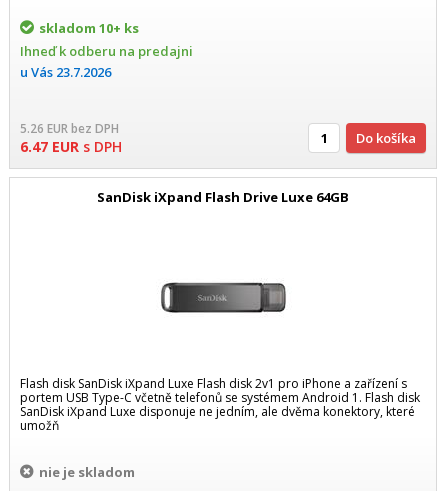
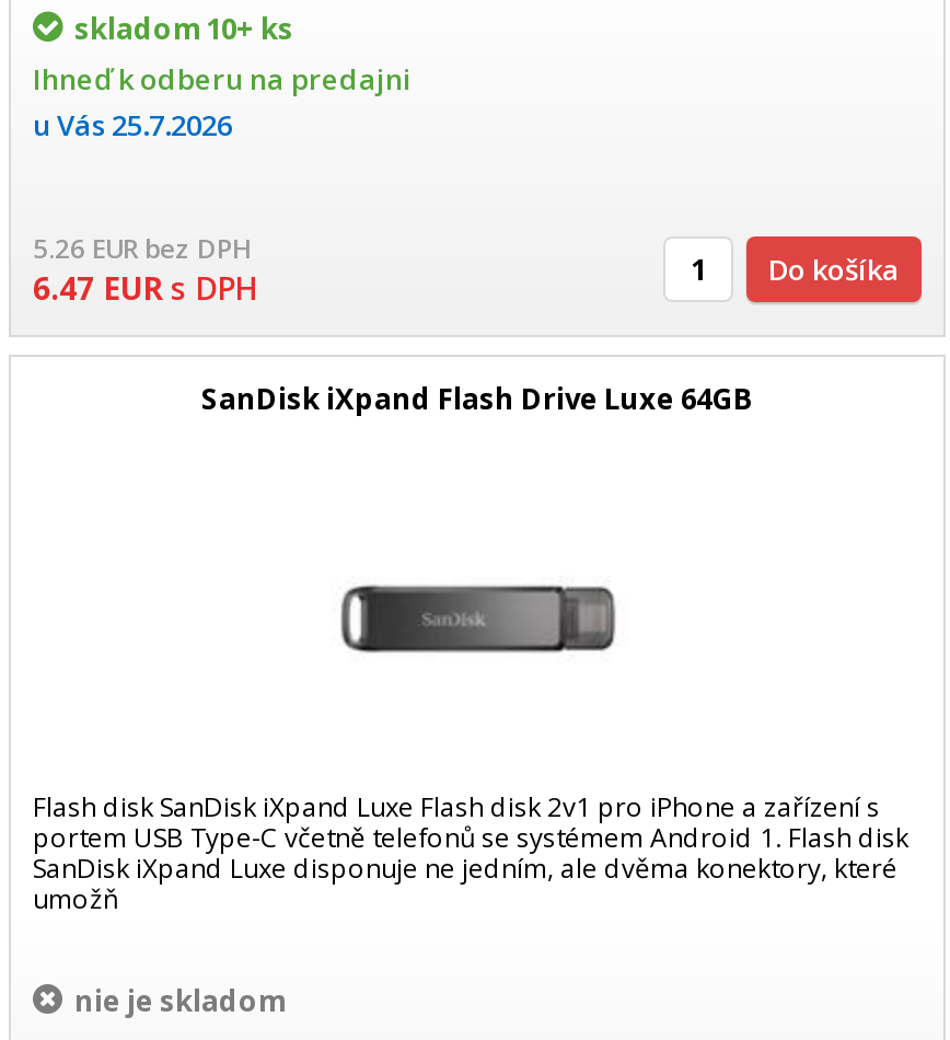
[20,63,111,81] u Vás 23.7.2026 -> [33,106,232,146] u Vás 25.7.2026

